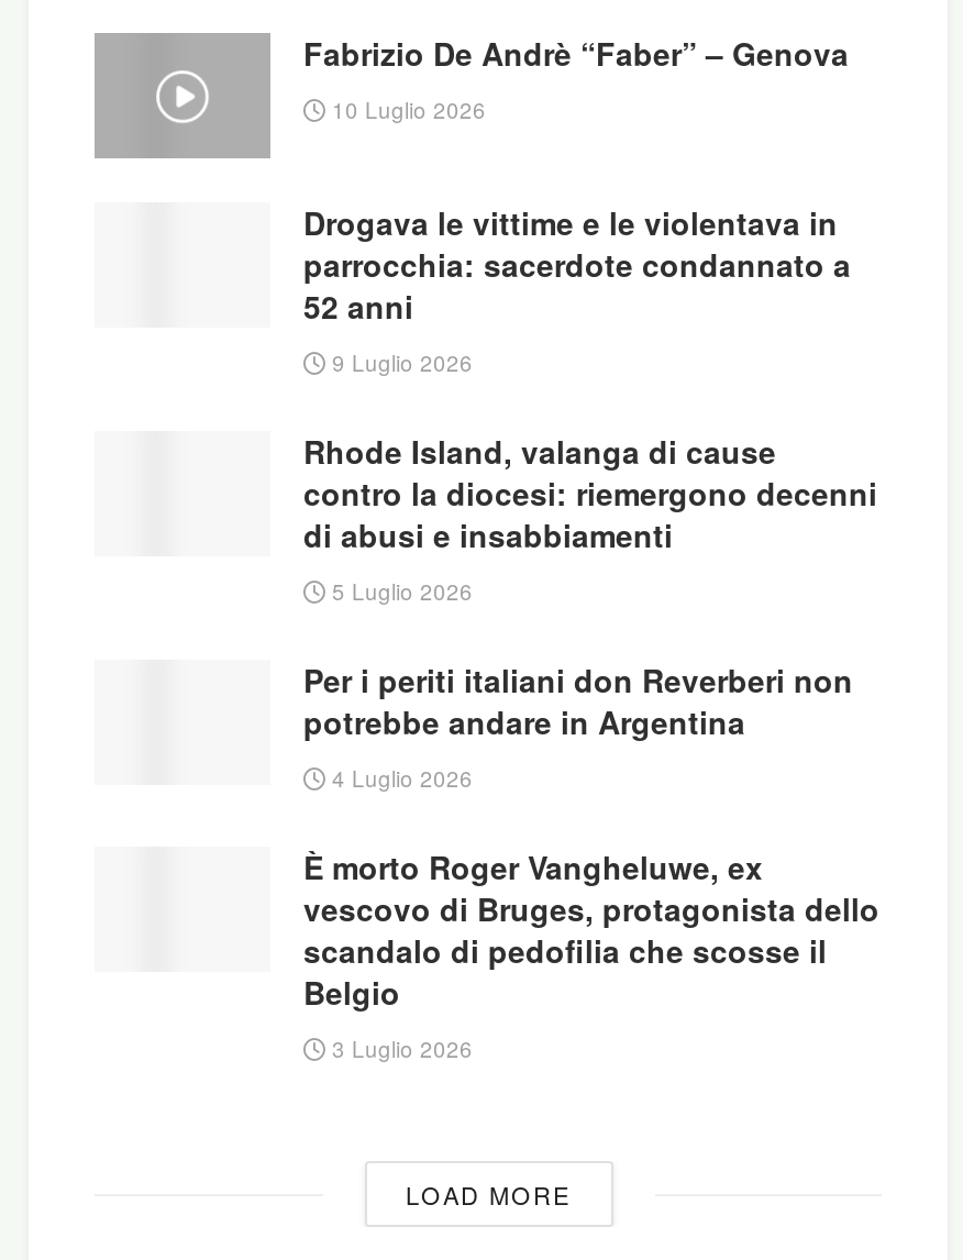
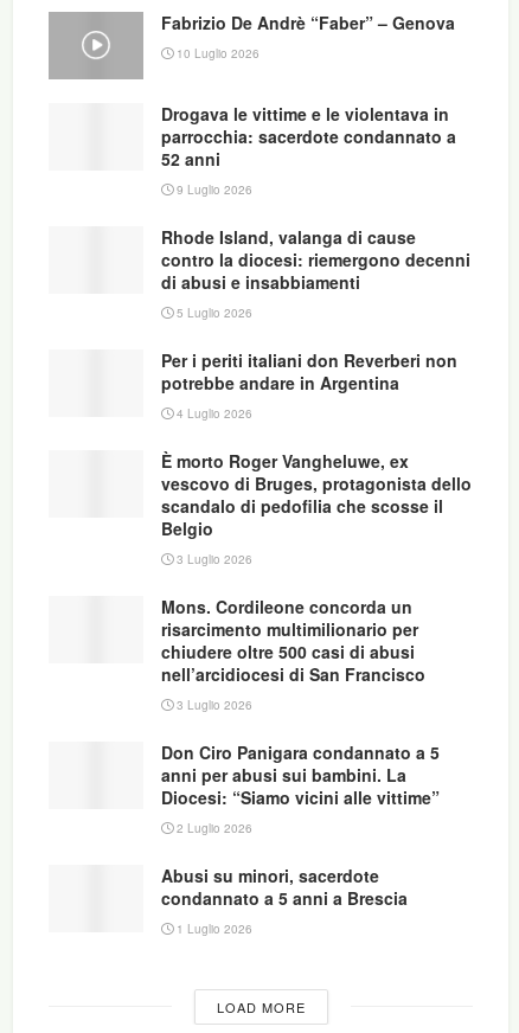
none -> [161,595,440,937] Mons. Cordileone concorda un | risarcimento multimilionario per | chiudere oltre 500 casi di abusi | nell’arcidiocesi di San Francisco | 3 Luglio 2026 | Don Ciro Panigara condannato a 5 | anni per abusi sui bambini. La | Diocesi: “Siamo vicini alle vittime” | 2 Luglio 2026 | Abusi su minori, sacerdote | condannato a 5 anni a Brescia | 1 Luglio 2026

